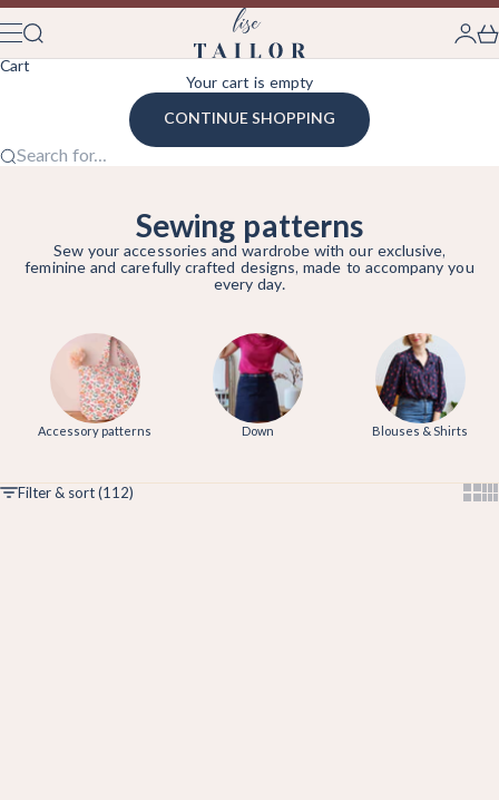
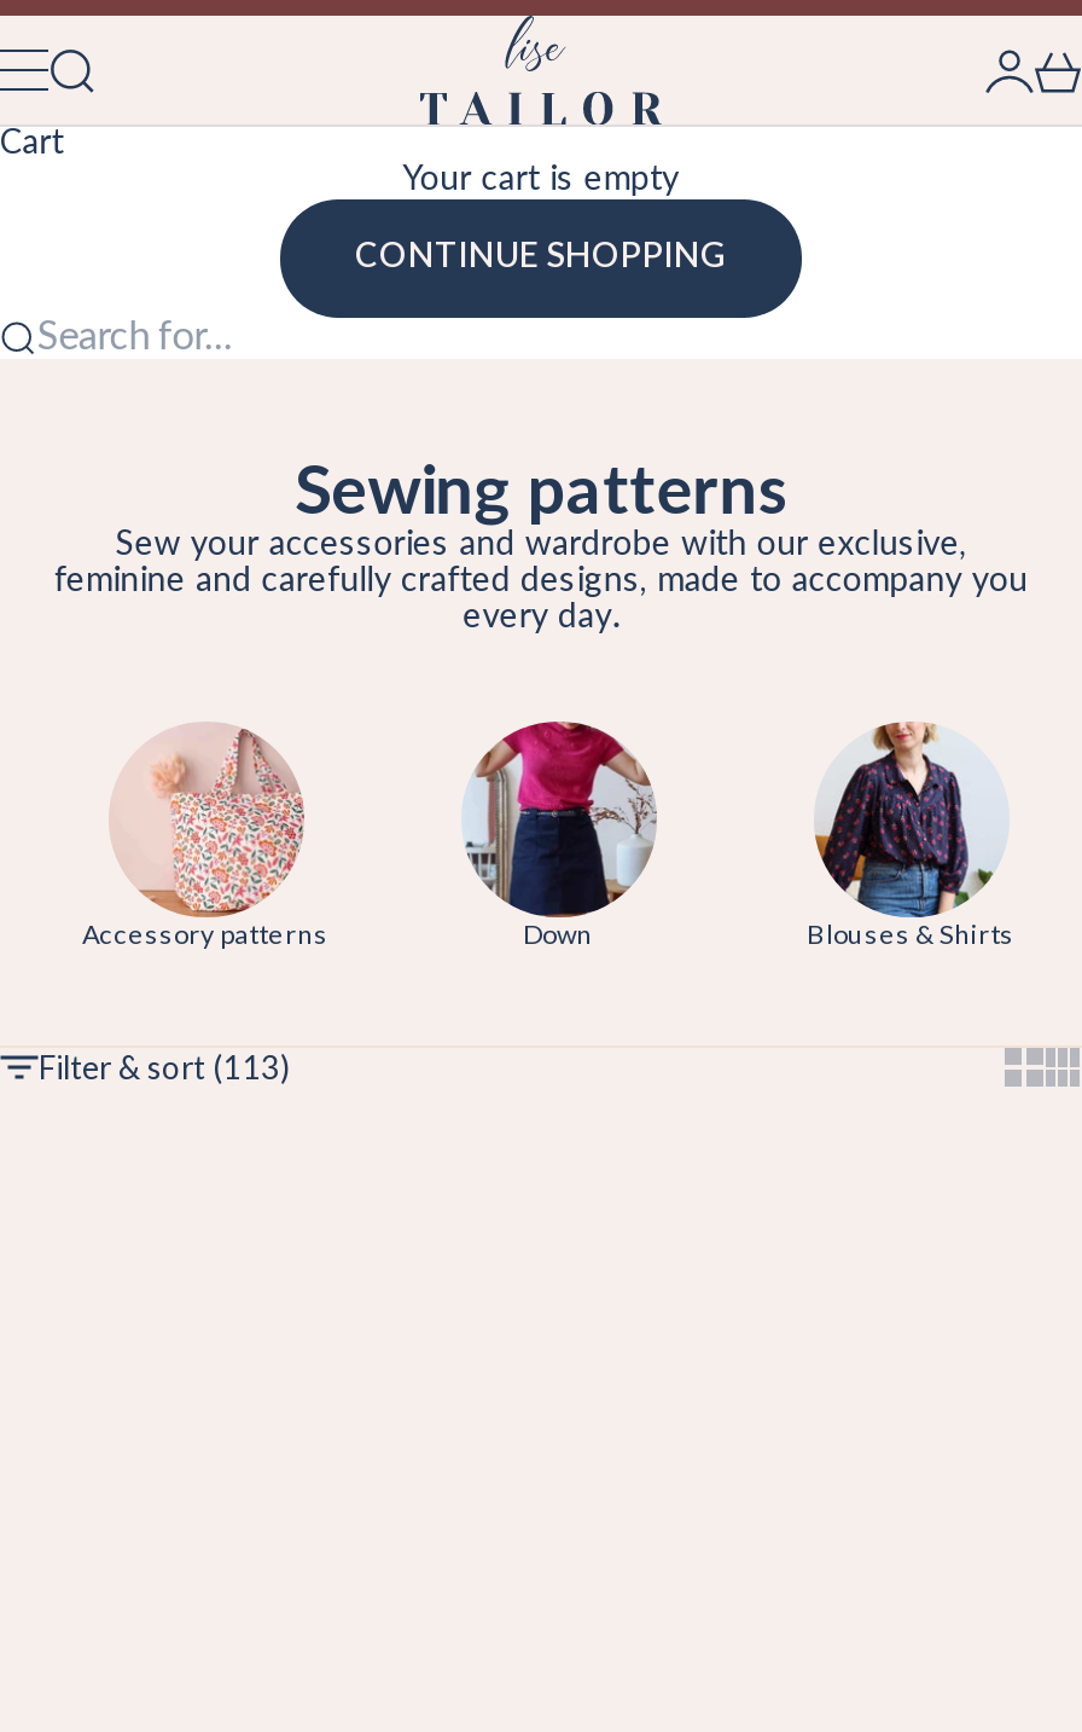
[18,484,134,501] Filter & sort (112) -> [39,1048,290,1087] Filter & sort (113)

